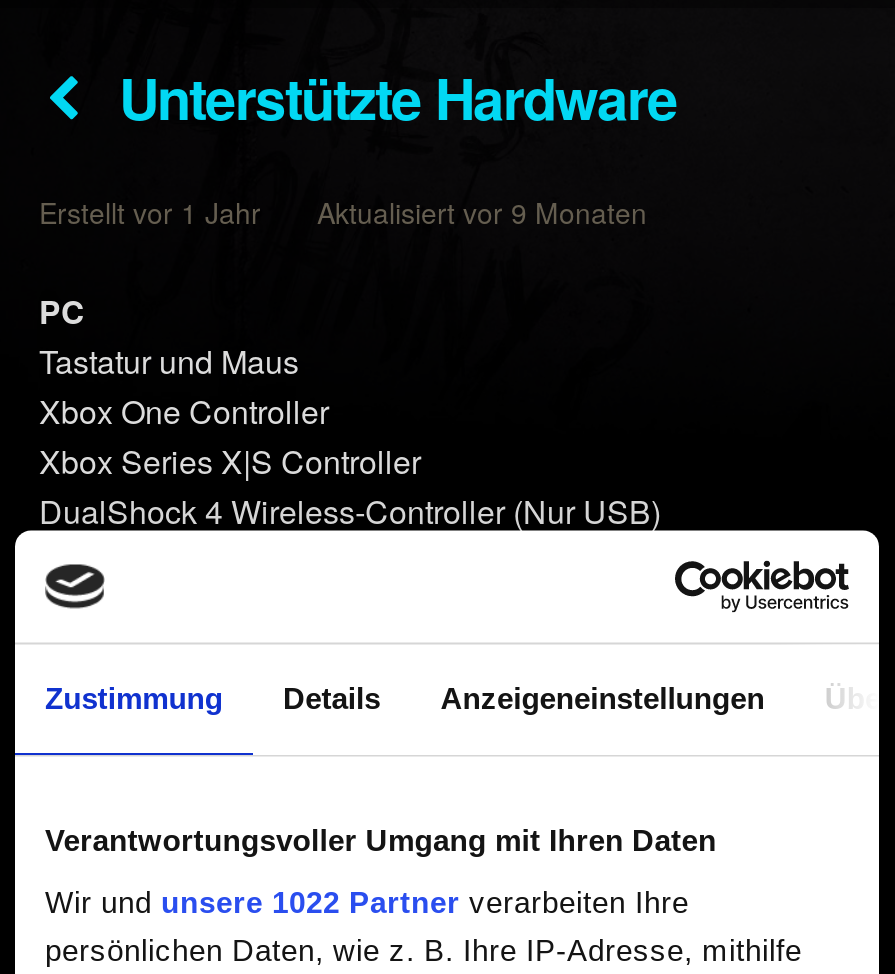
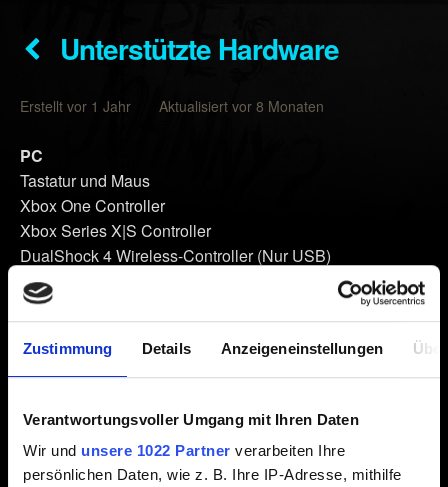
[39,192,647,232] Erstellt vor 1 Jahr Aktualisiert vor 9 Monaten -> [20,96,324,116] Erstellt vor 1 Jahr Aktualisiert vor 8 Monaten

